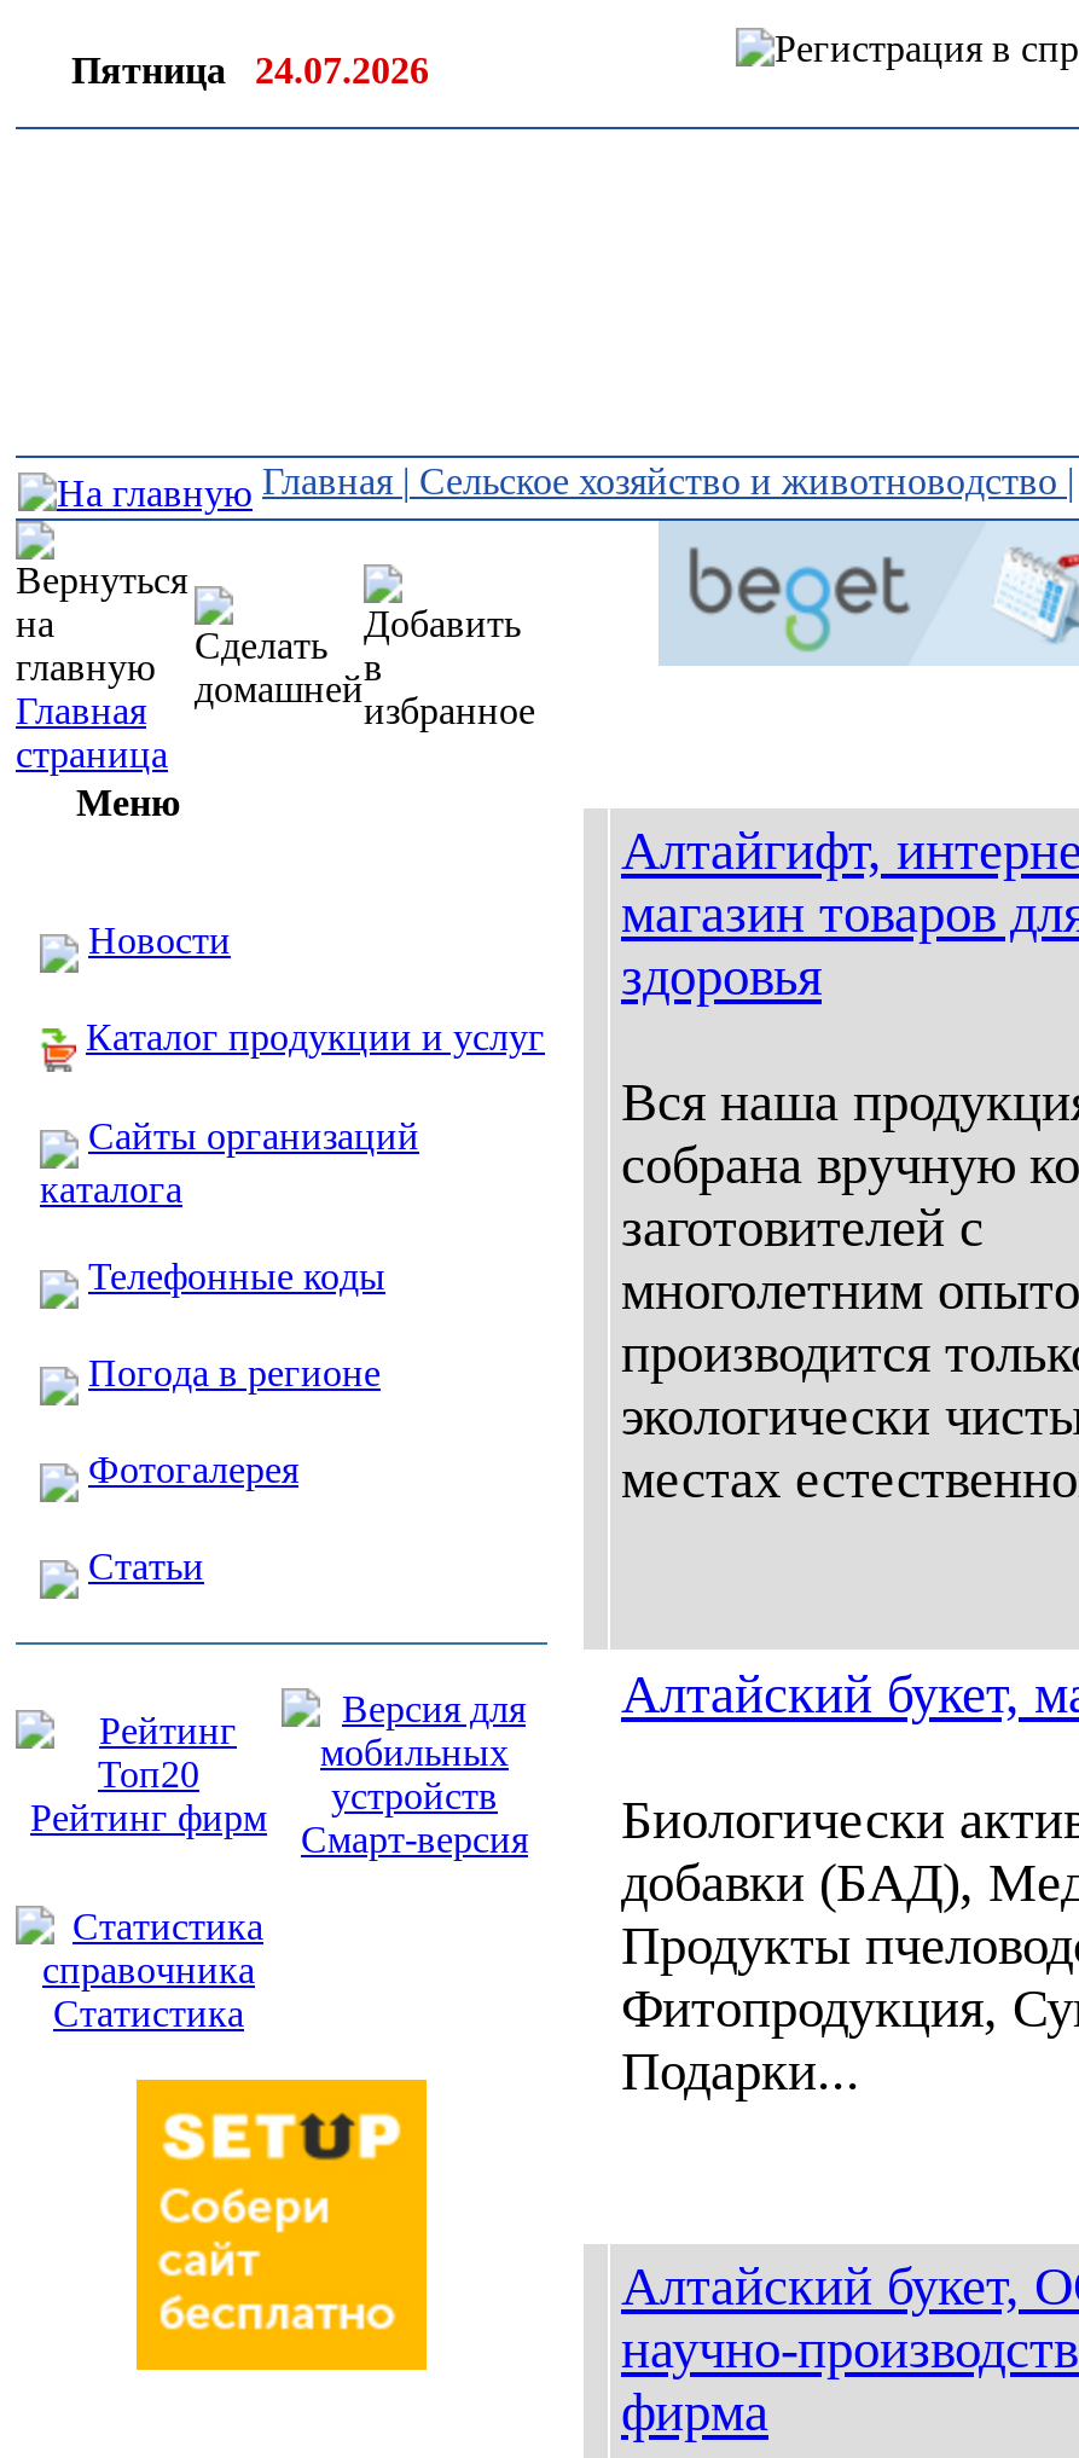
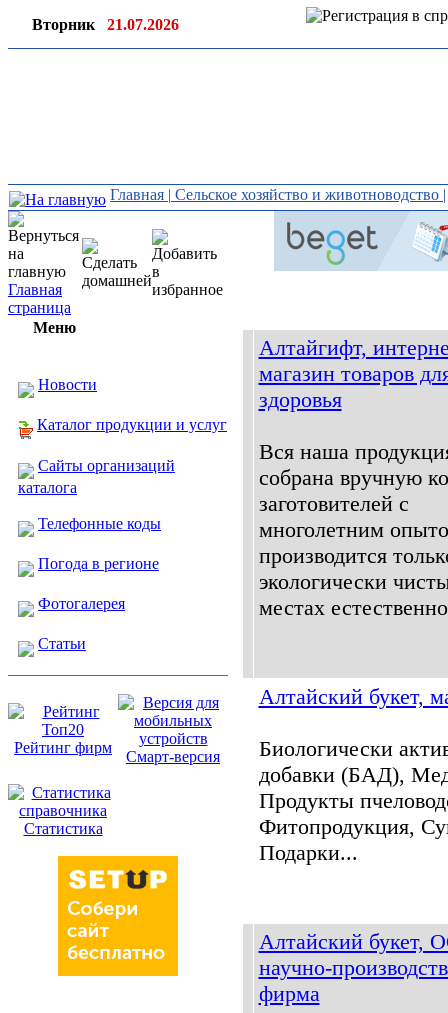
[71,50,429,91] Пятница | 24.07.2026 -> [31,16,178,33] Вторник | 21.07.2026

